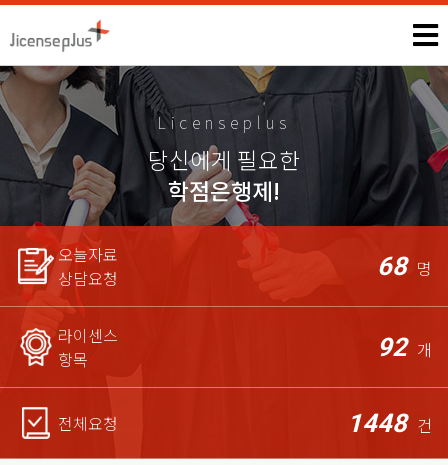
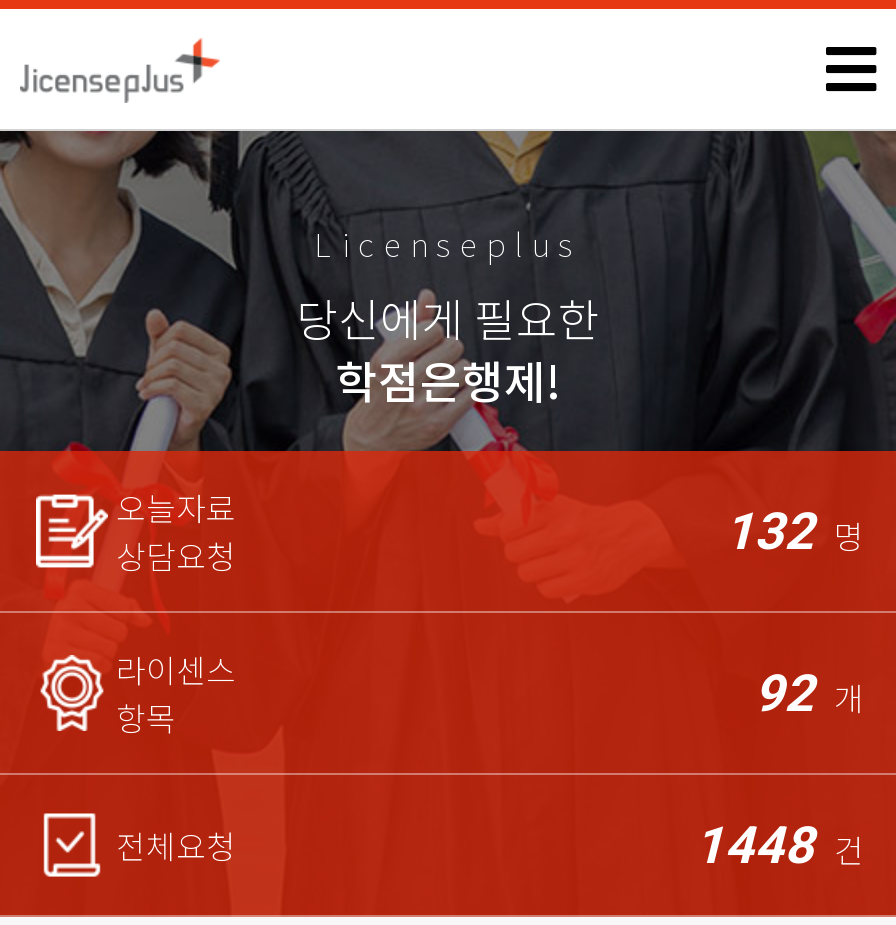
[377,251,432,281] 68 명 -> [724,501,864,561] 132 명

